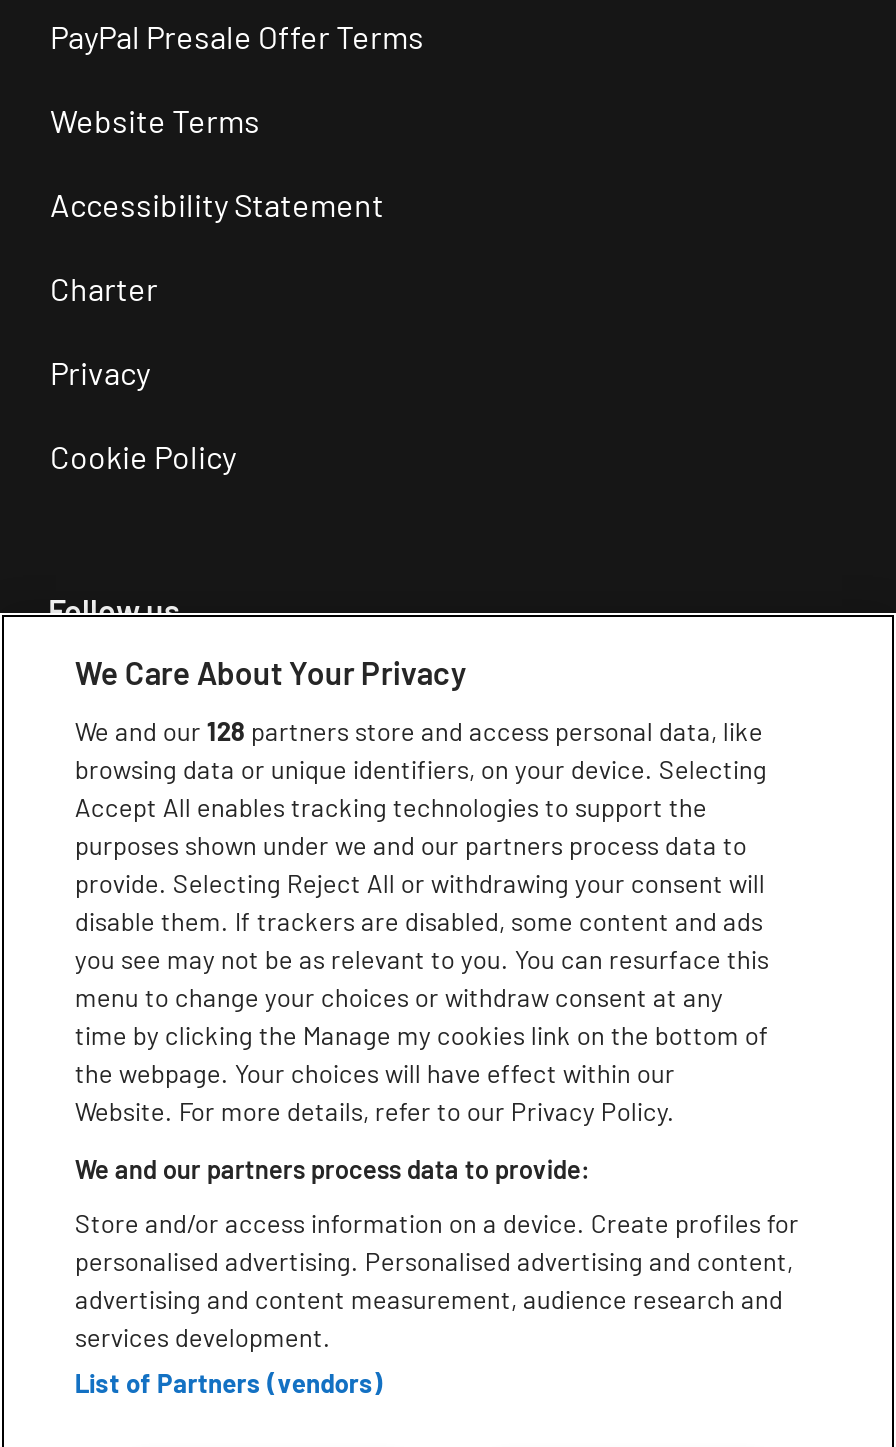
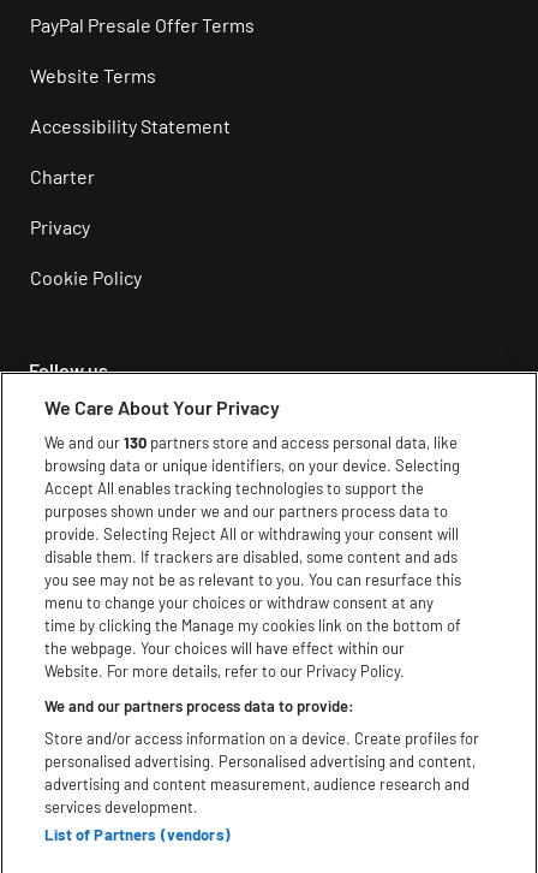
[75,715,763,747] We and our 128 partners store and access personal data, like -> [45,433,458,452] We and our 130 partners store and access personal data, like

